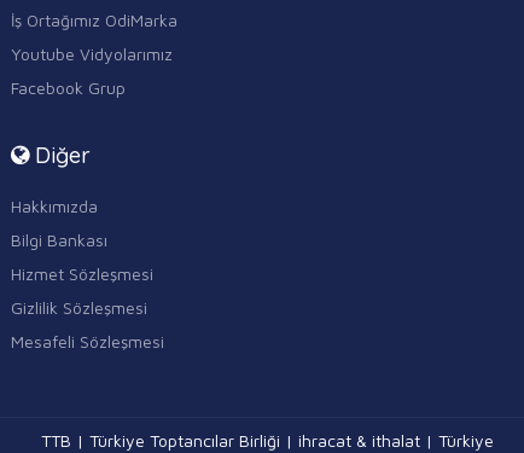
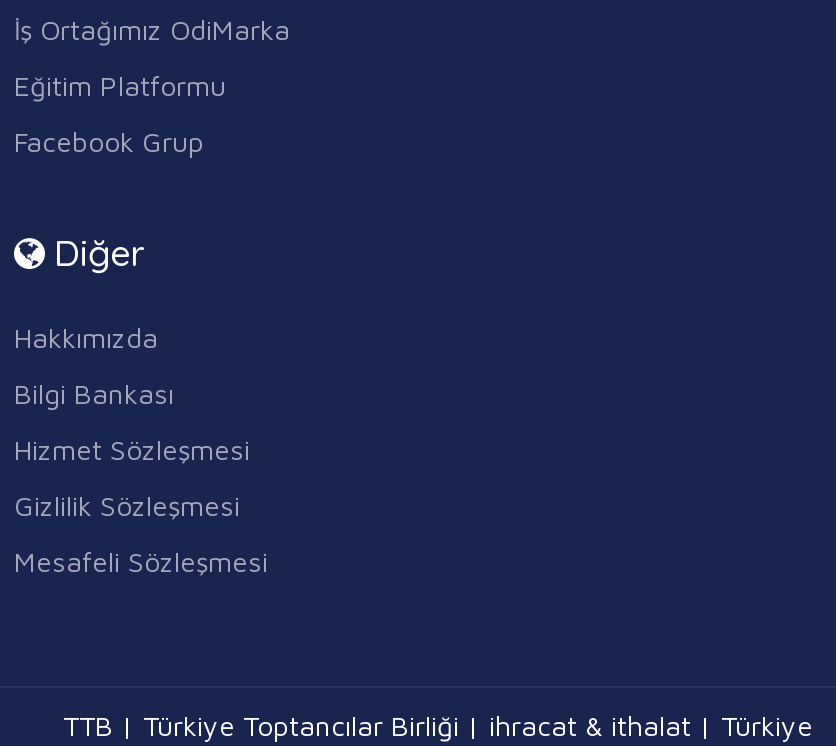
[11,43,173,64] Youtube Vidyolarımız -> [14,67,226,101] Eğitim Platformu

